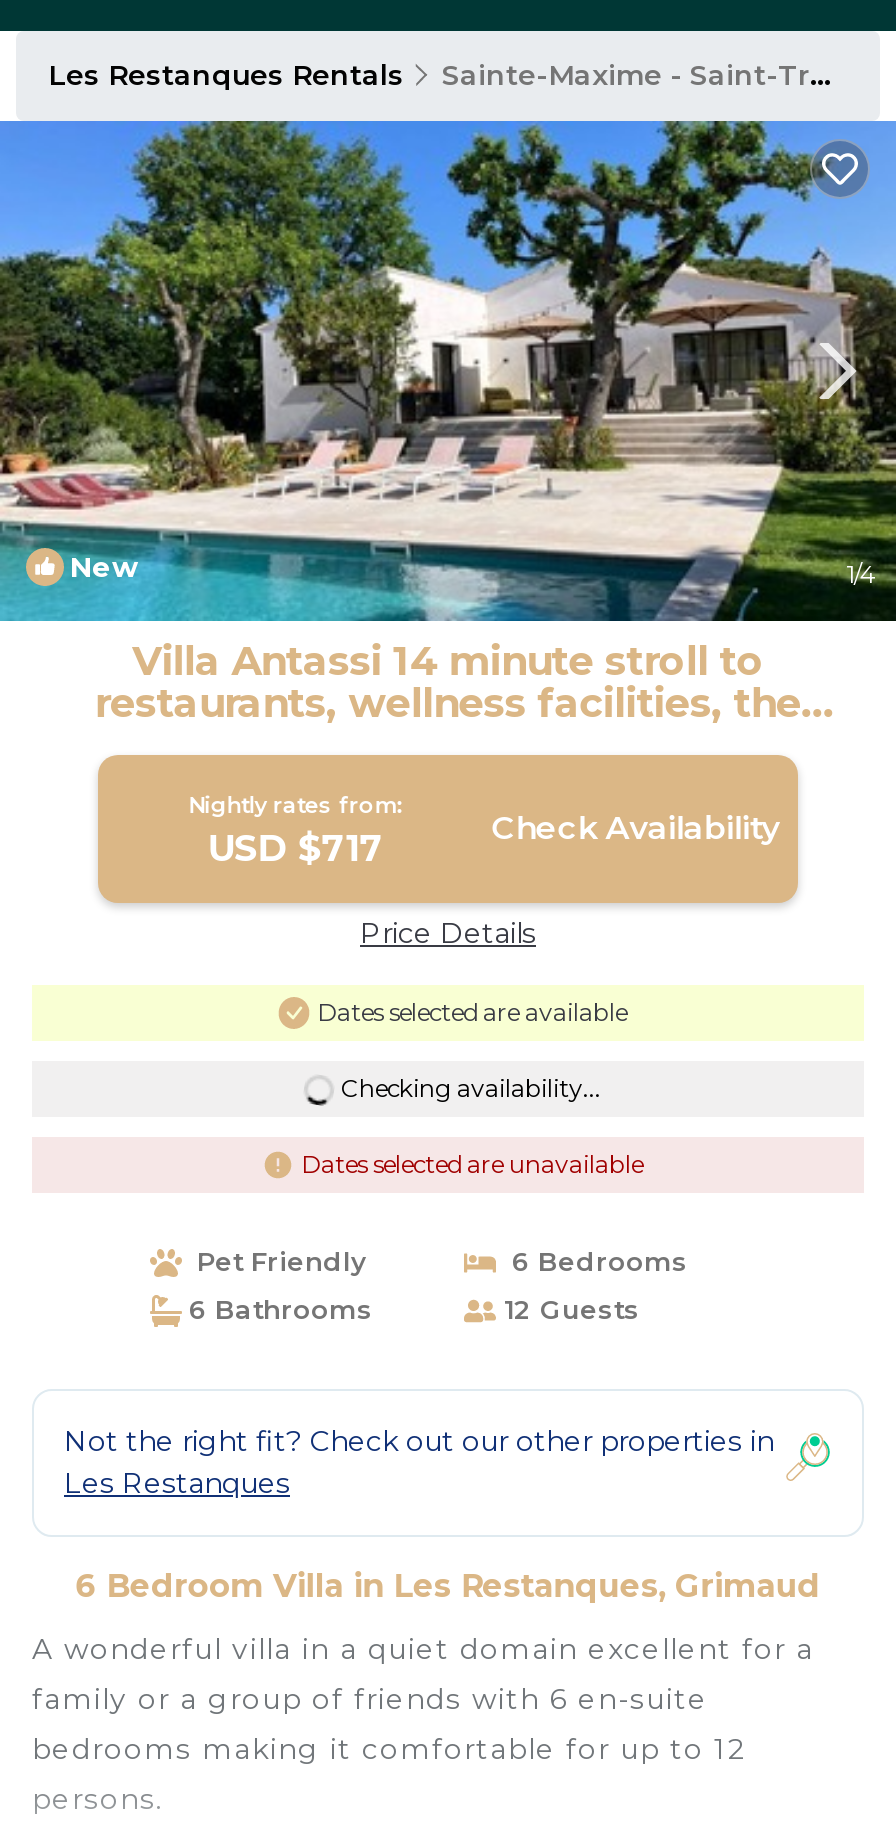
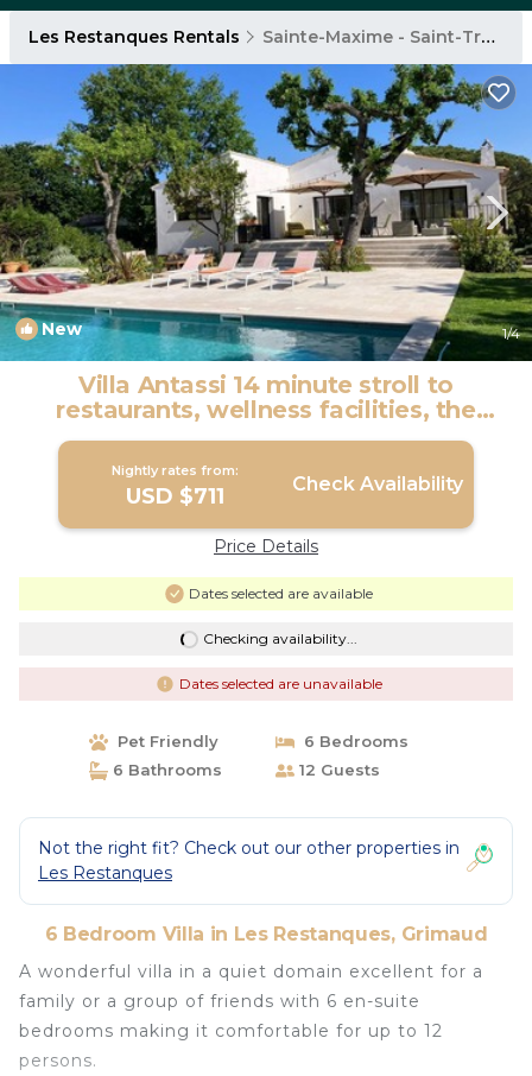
[208,827,384,871] USD $717 -> [126,483,225,509] USD $711

